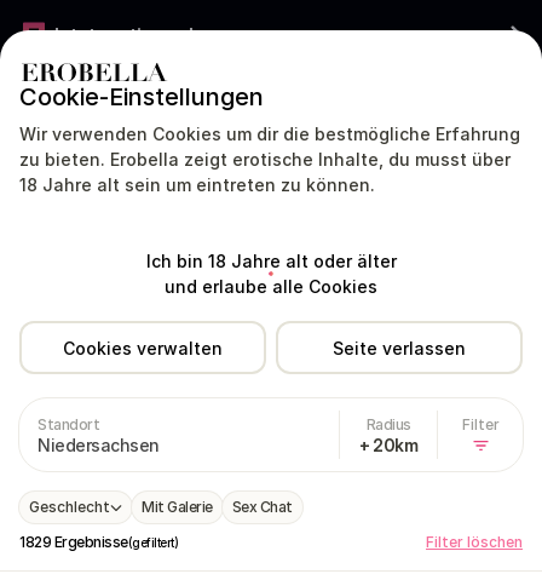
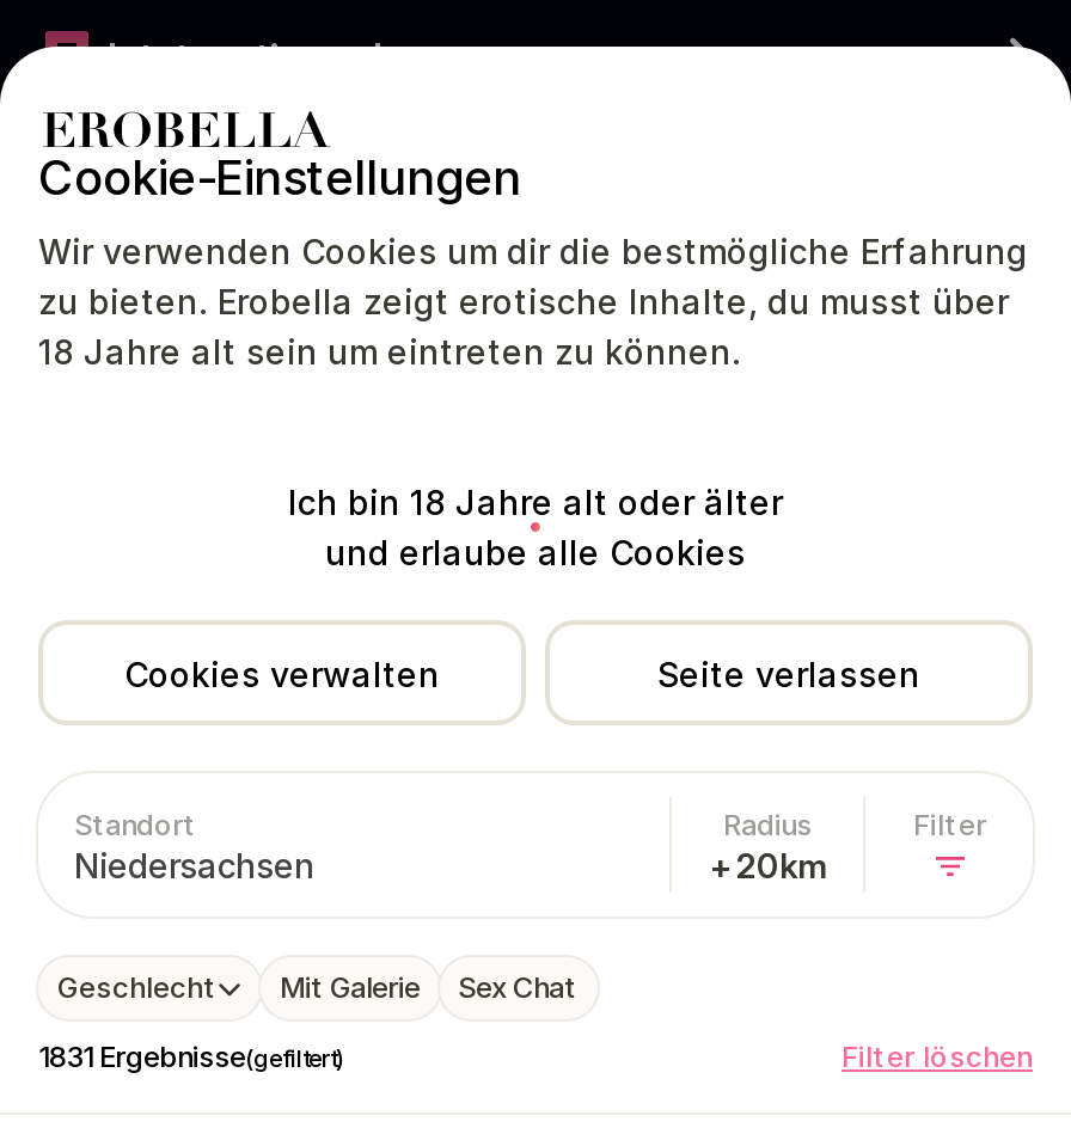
[19,533,178,551] 1829 Ergebnisse(gefiltert) -> [38,1038,344,1074] 1831 Ergebnisse(gefiltert)

